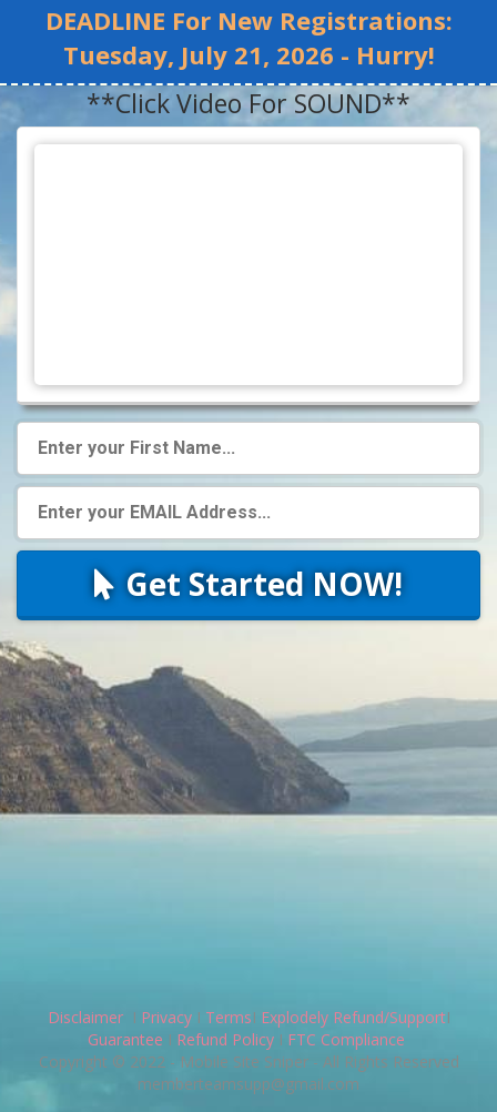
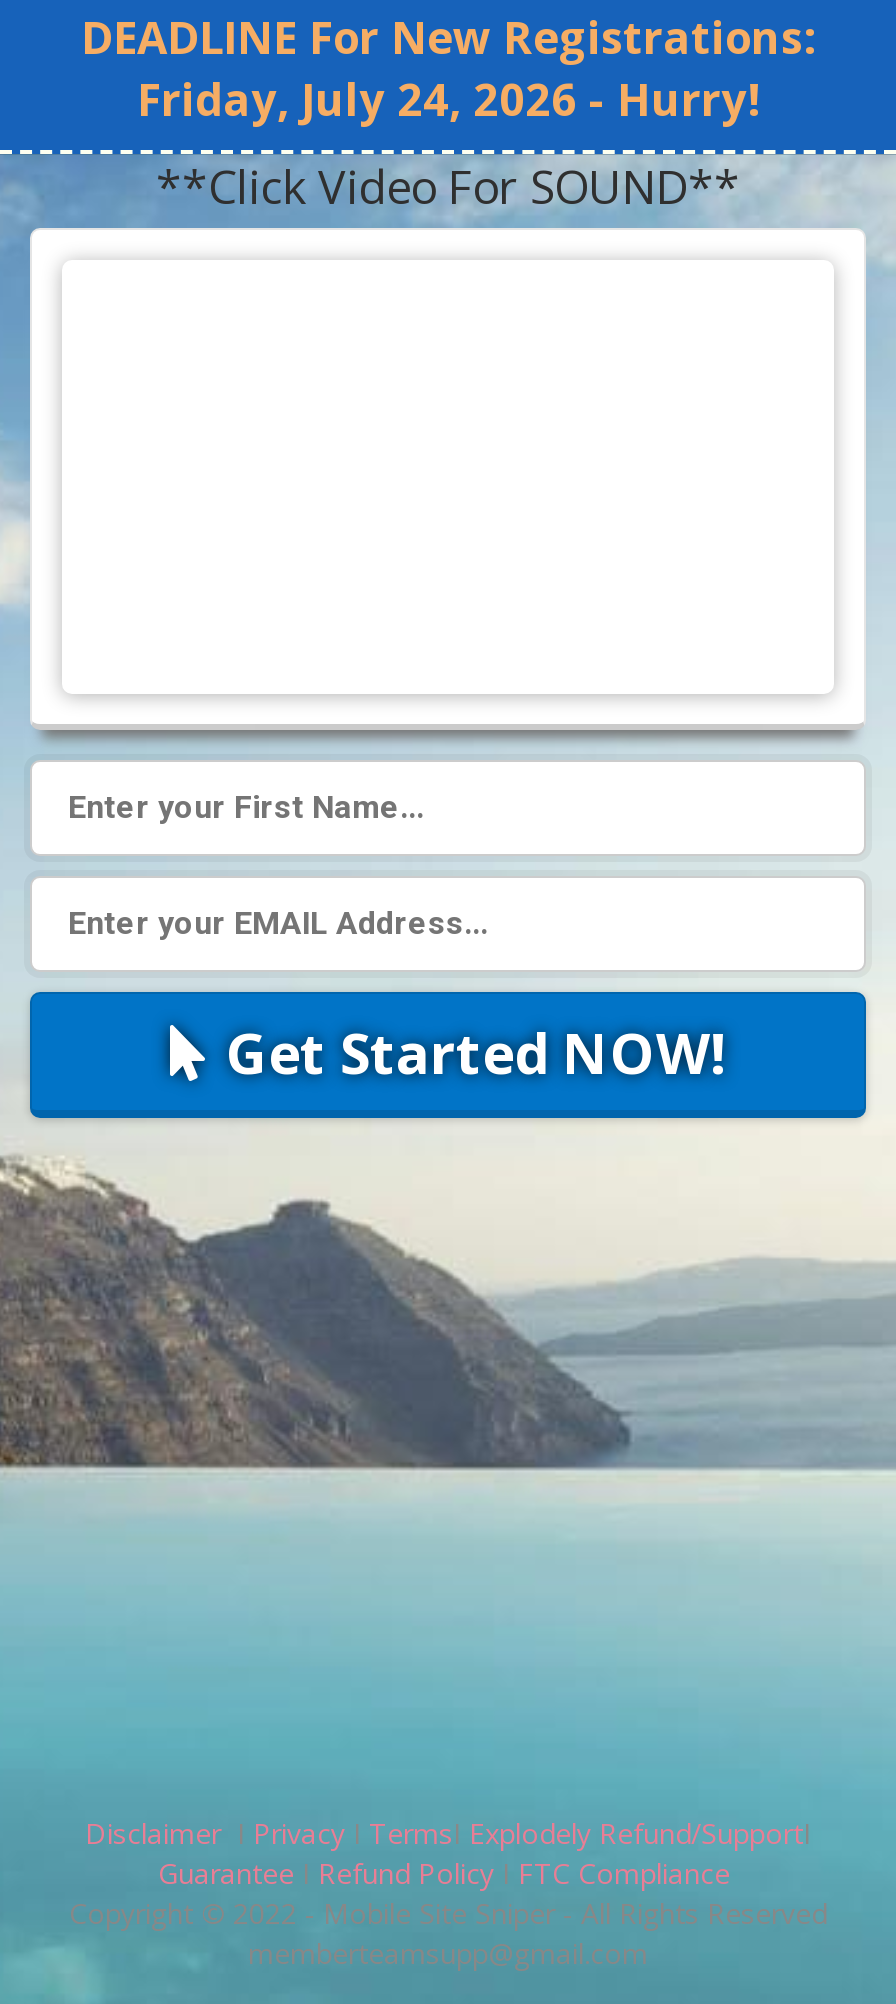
[63,38,434,71] Tuesday, July 21, 2026 - Hurry! -> [137,68,759,128] Friday, July 24, 2026 - Hurry!

